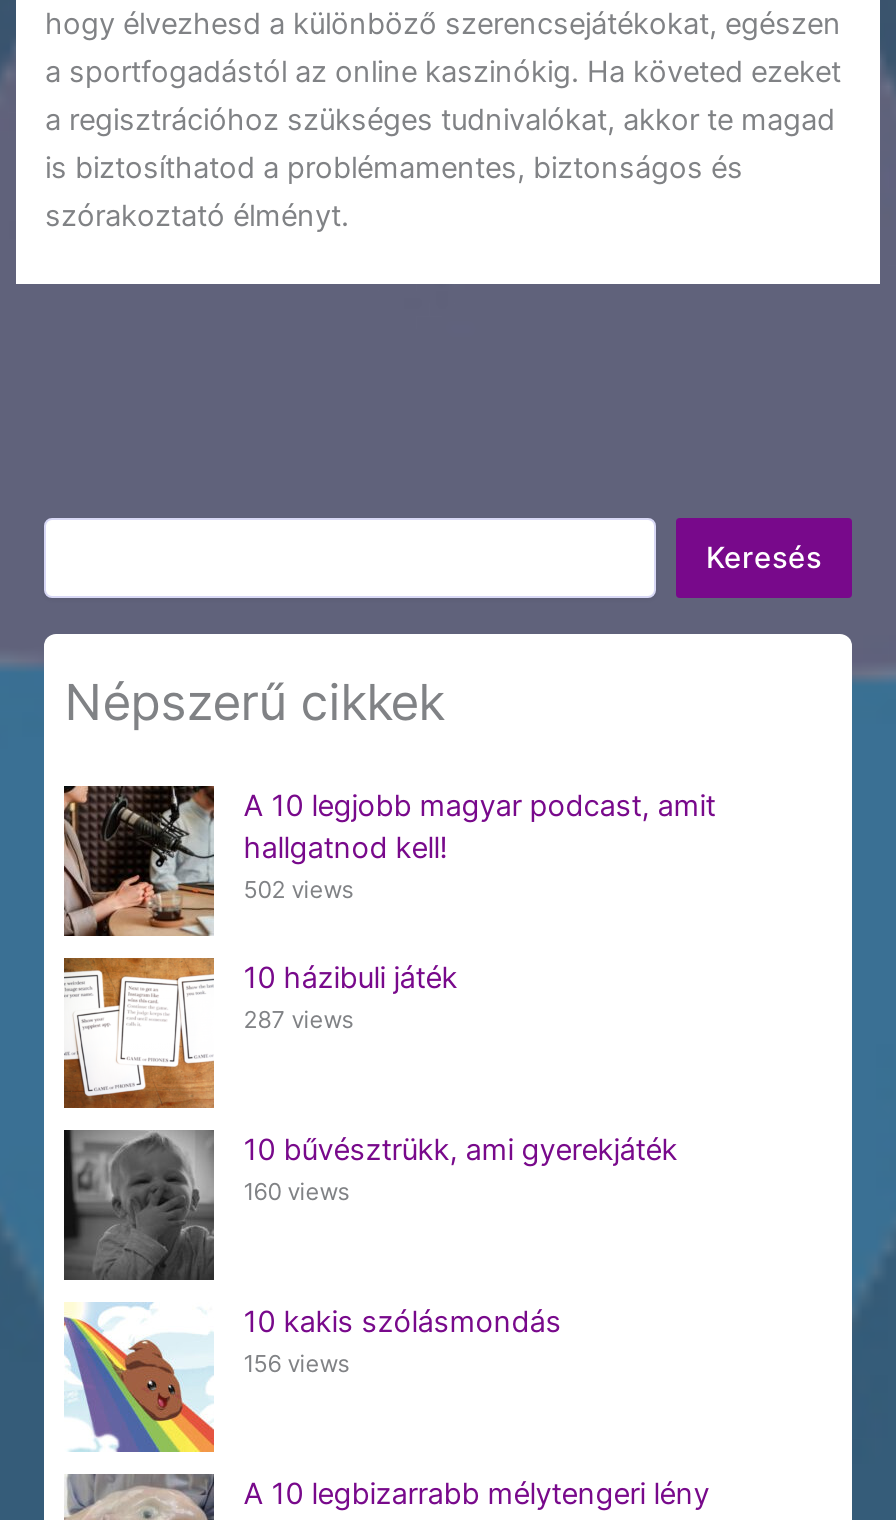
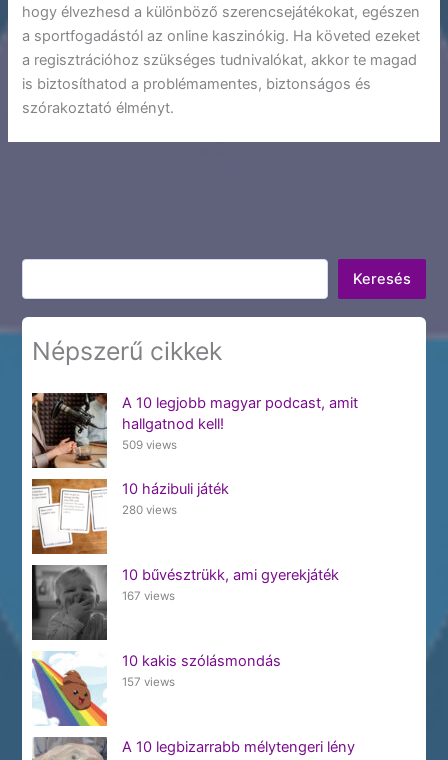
[244,877,354,905] 502 views -> [122,438,177,452] 509 views
[244,1007,354,1035] 287 views -> [122,503,177,517] 280 views
[244,1178,350,1206] 160 views -> [122,589,175,603] 167 views
[244,1350,350,1378] 156 views -> [122,675,175,689] 157 views

